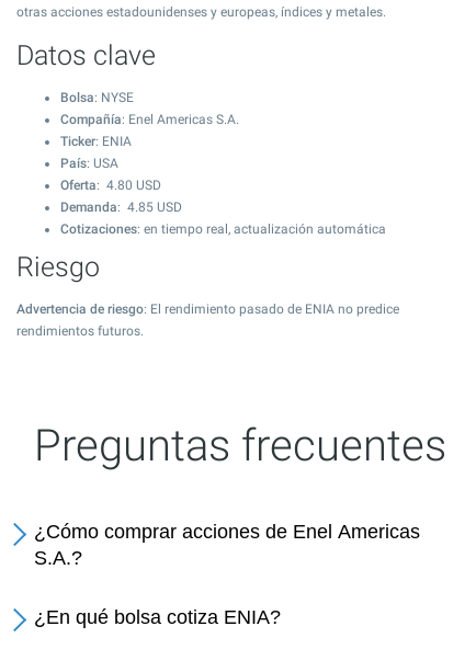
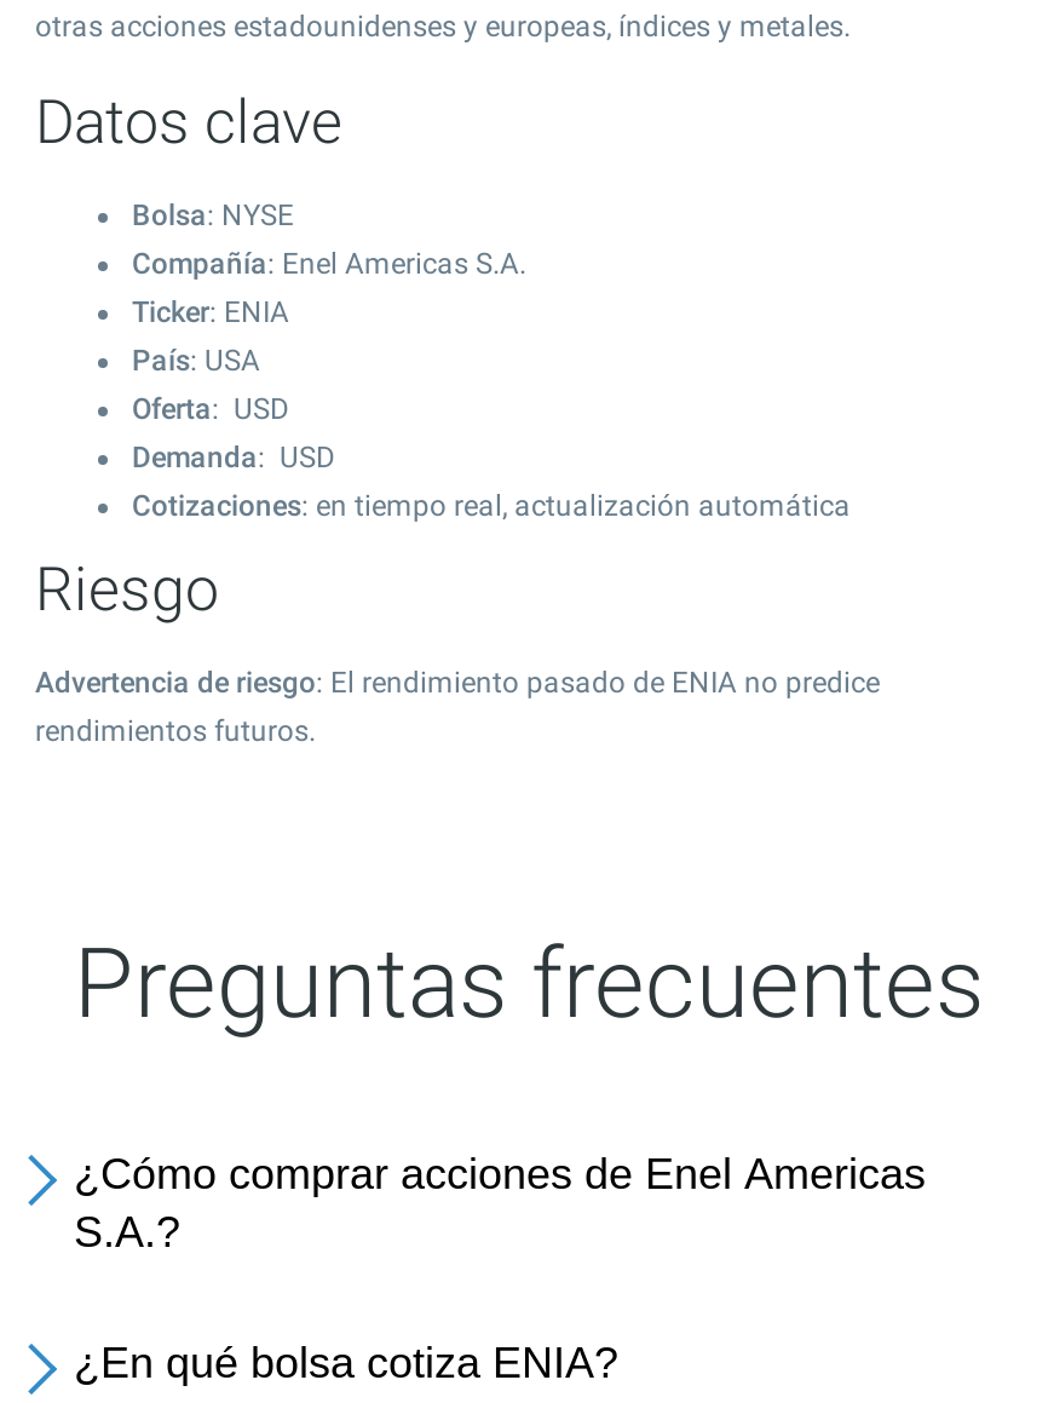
[60,178,182,215] Oferta: 4.80 USD | Demanda: 4.85 USD -> [132,392,335,475] Oferta: USD | Demanda: USD

